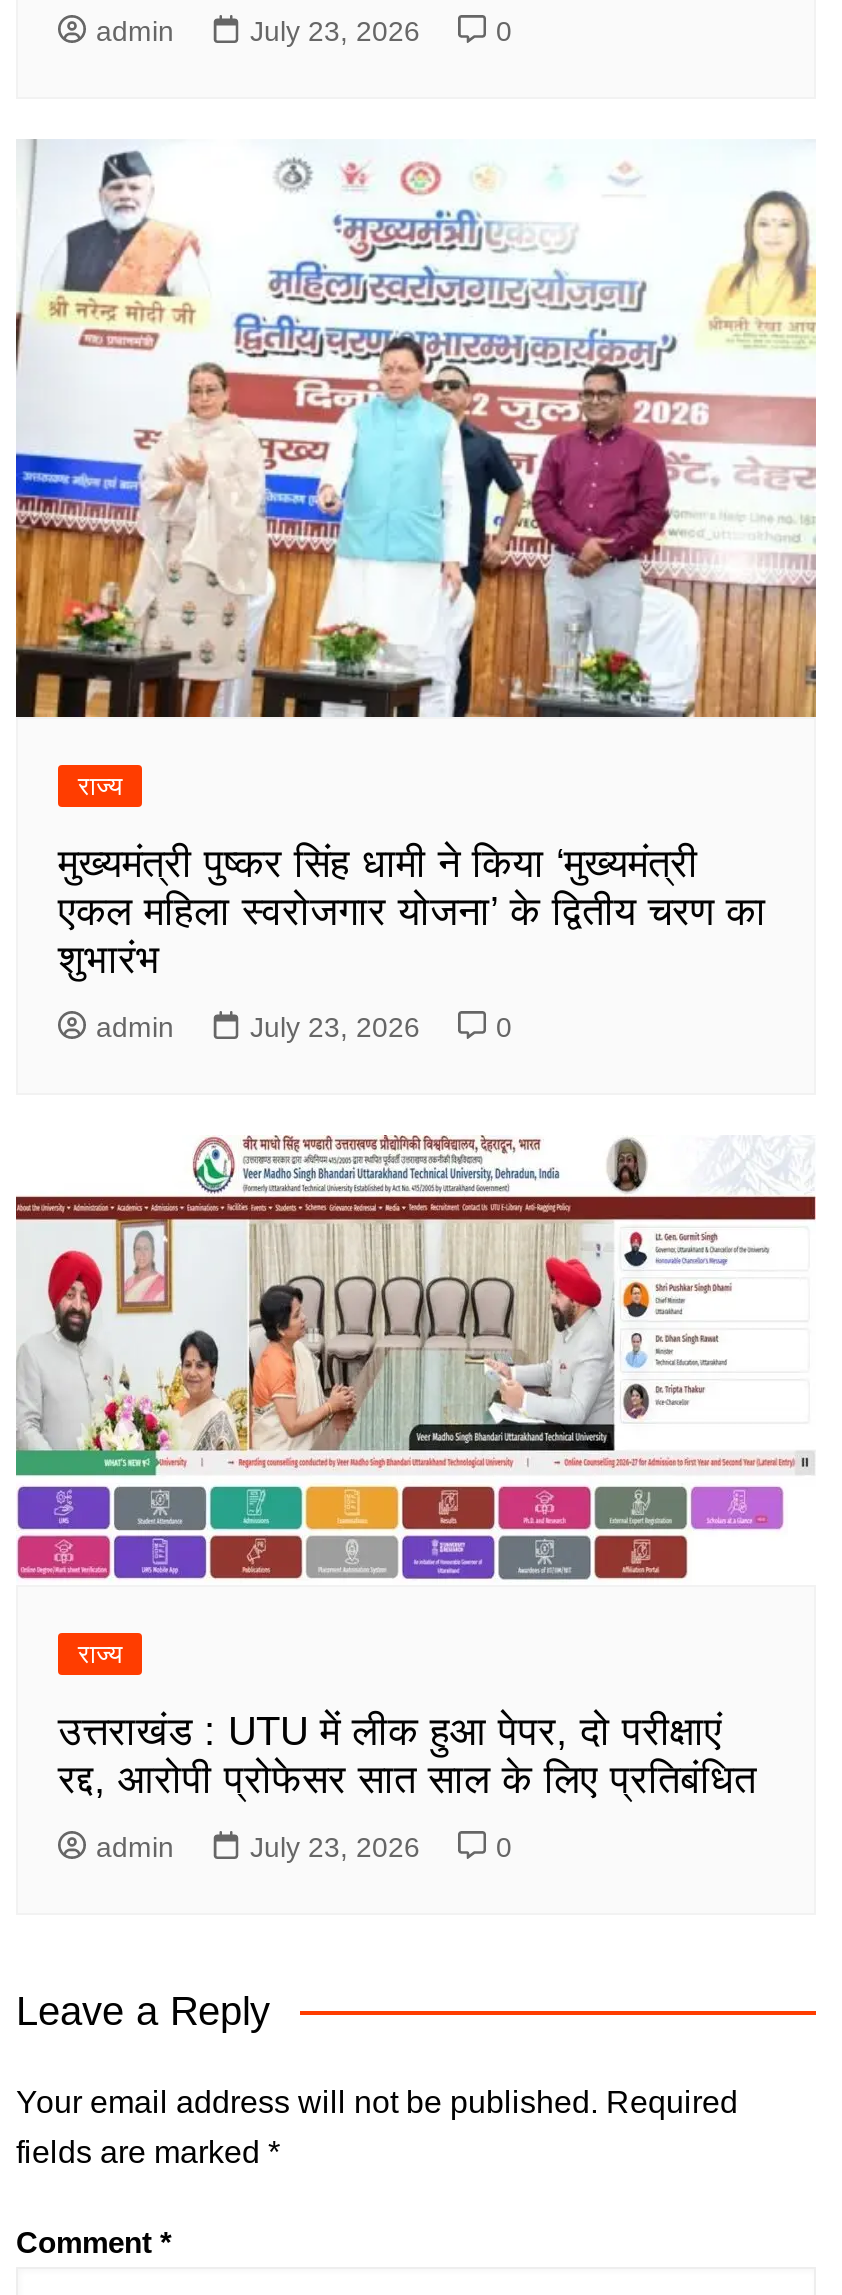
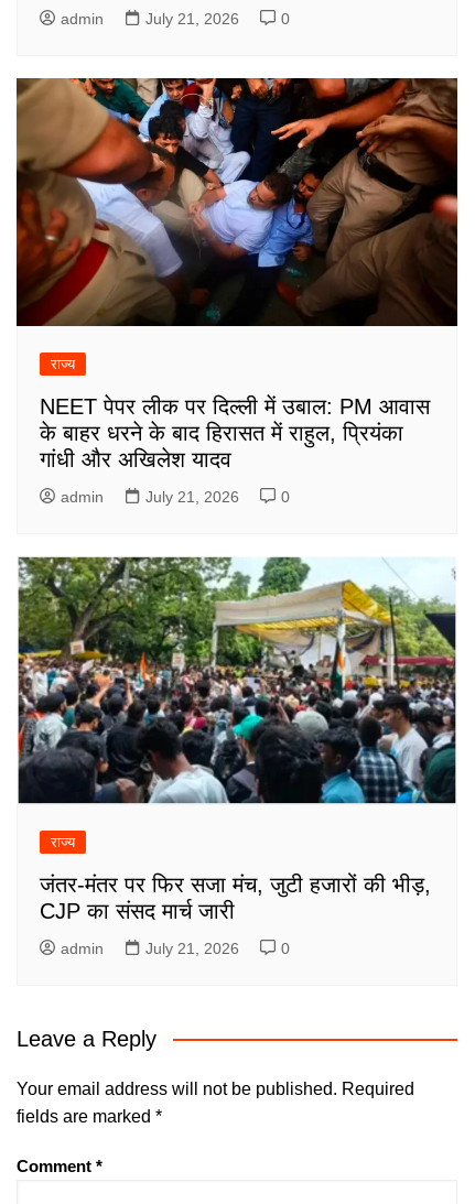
[250,15,420,47] July 23, 2026 -> [145,10,239,27] July 21, 2026
[14,139,818,719] [image] -> [15,77,458,327] [image]
[58,841,766,981] मुख्यमंत्री पुष्कर सिंह धामी ने किया ‘मुख्यमंत्री | एकल महिला स्वरोजगार योजना’ के द्वितीय चरण का | शुभारंभ -> [40,394,430,471] NEET पेपर लीक पर दिल्ली में उबाल: PM आवास | के बाहर धरने के बाद हिरासत में राहुल, प्रियंका | गांधी और अखिलेश यादव
[250,1011,420,1043] July 23, 2026 -> [145,488,239,506] July 21, 2026
[14,1135,818,1585] [image] -> [17,556,457,805] [image]
[58,1709,756,1801] उत्तराखंड : UTU में लीक हुआ पेपर, दो परीक्षाएं | रद्द, आरोपी प्रोफेसर सात साल के लिए प्रतिबंधित -> [40,872,431,923] जंतर-मंतर पर फिर सजा मंच, जुटी हजारों की भीड़, | CJP का संसद मार्च जारी
[250,1831,420,1863] July 23, 2026 -> [145,940,239,957] July 21, 2026

